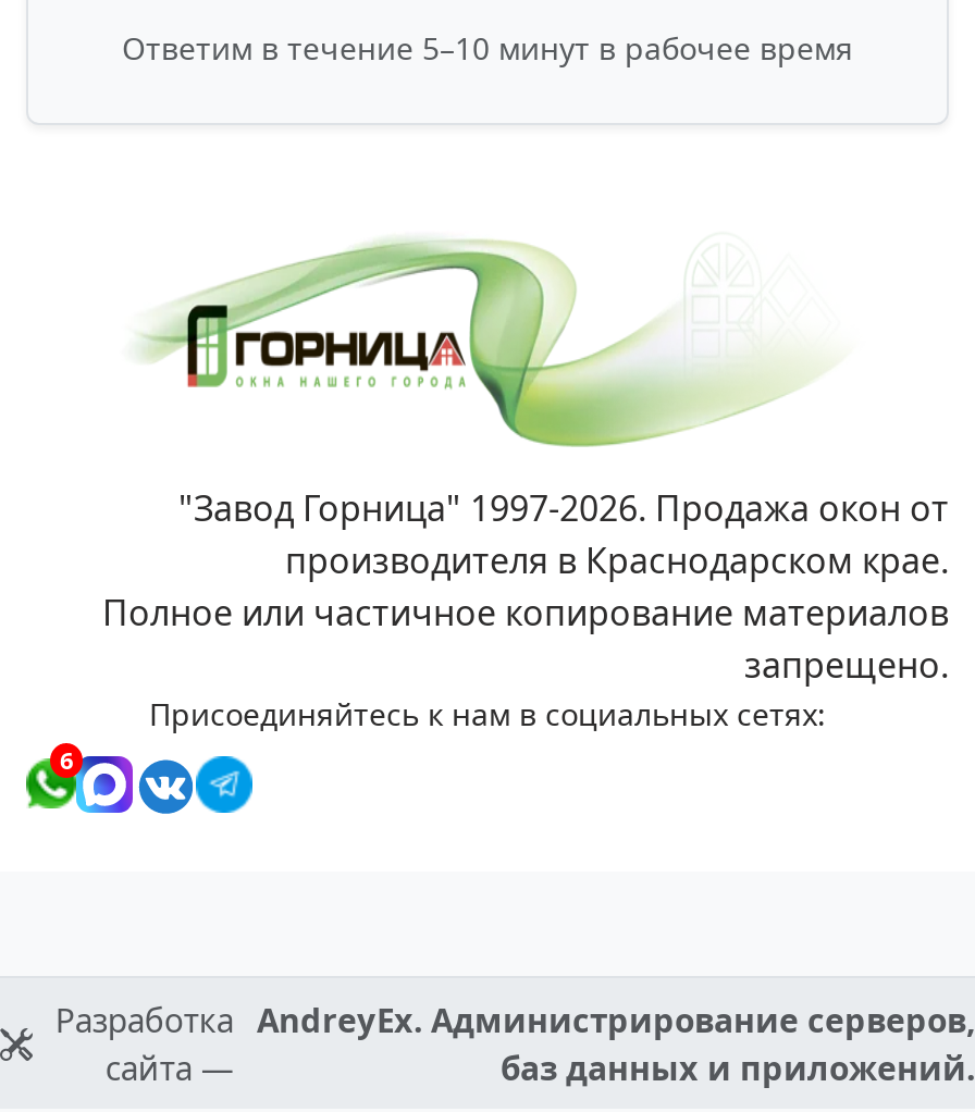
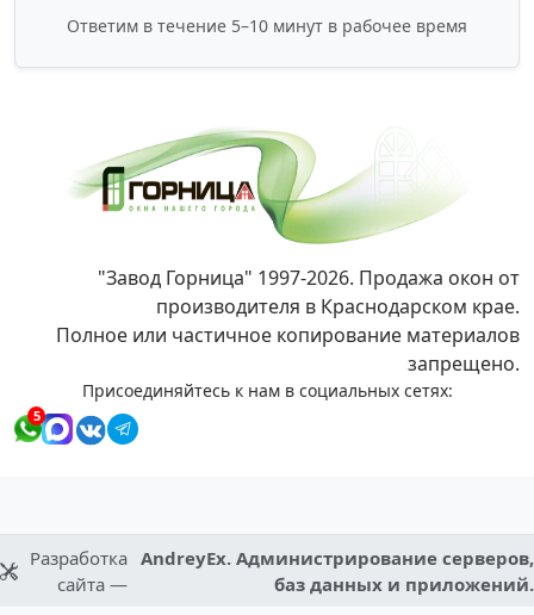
[60,743,73,776] 6 -> [33,406,40,424] 5

